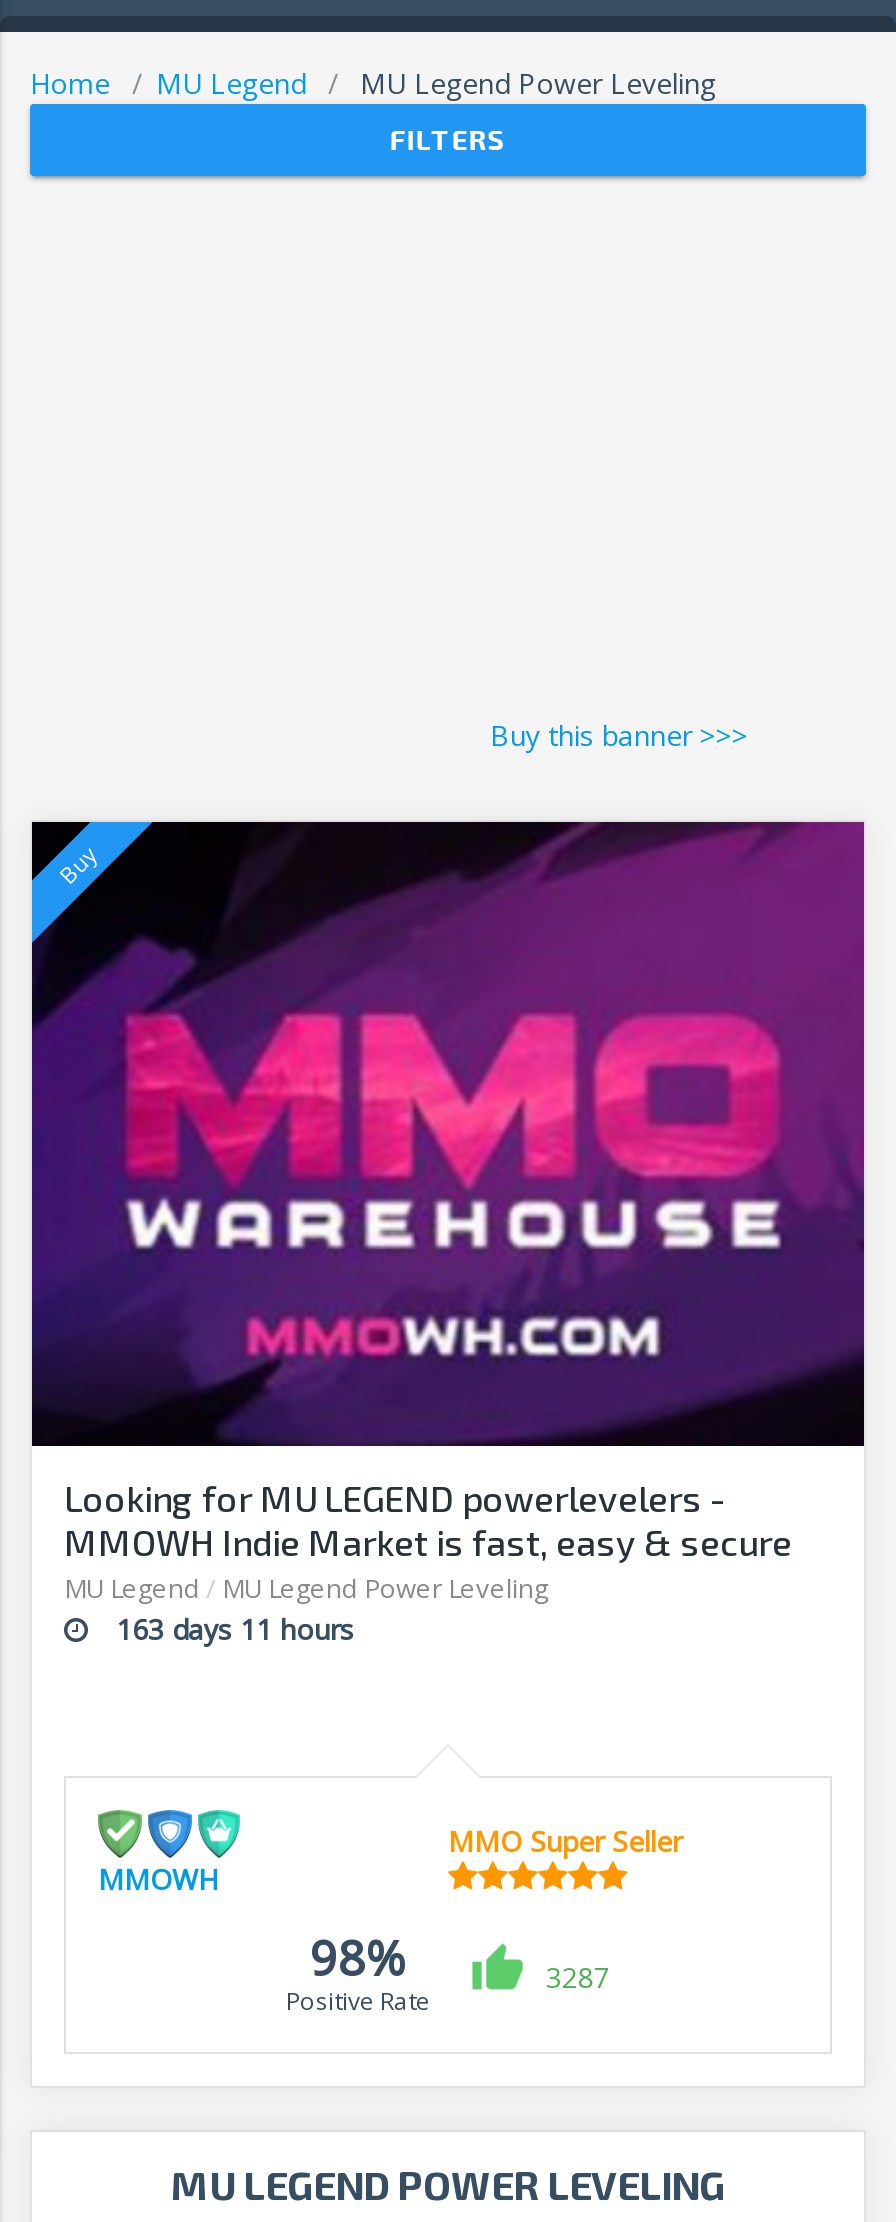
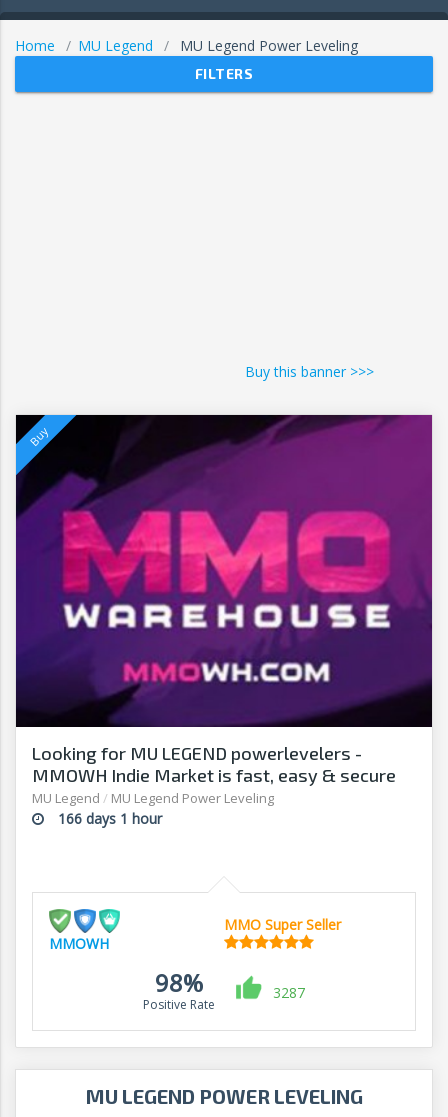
[116,1610,354,1648] 163 days 11 hours -> [58,809,162,828] 166 days 1 hour

